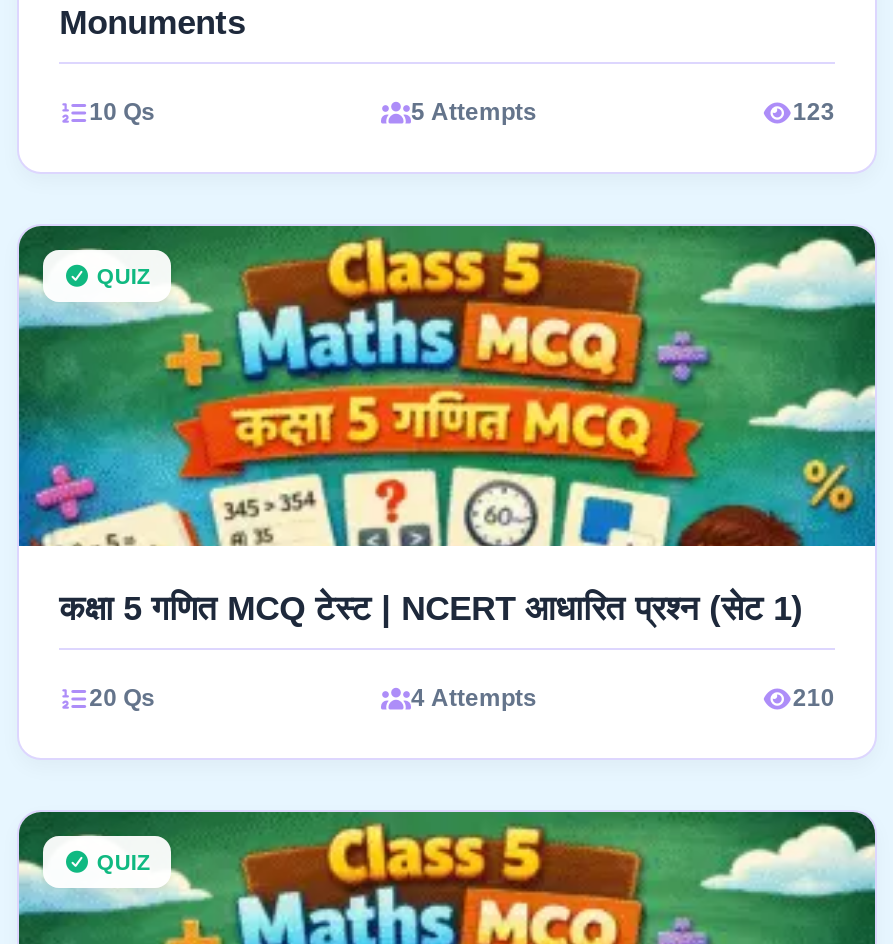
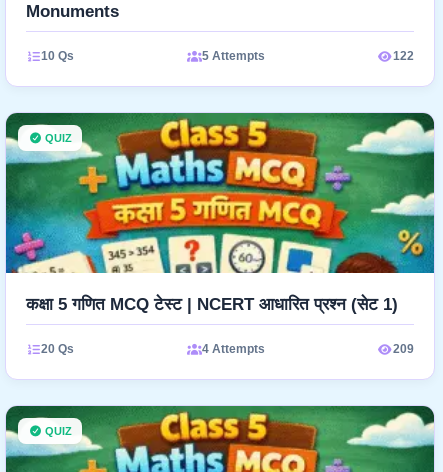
[793,98,835,126] 123 -> [393,49,414,63] 122
[793,684,835,712] 210 -> [393,342,414,356] 209

